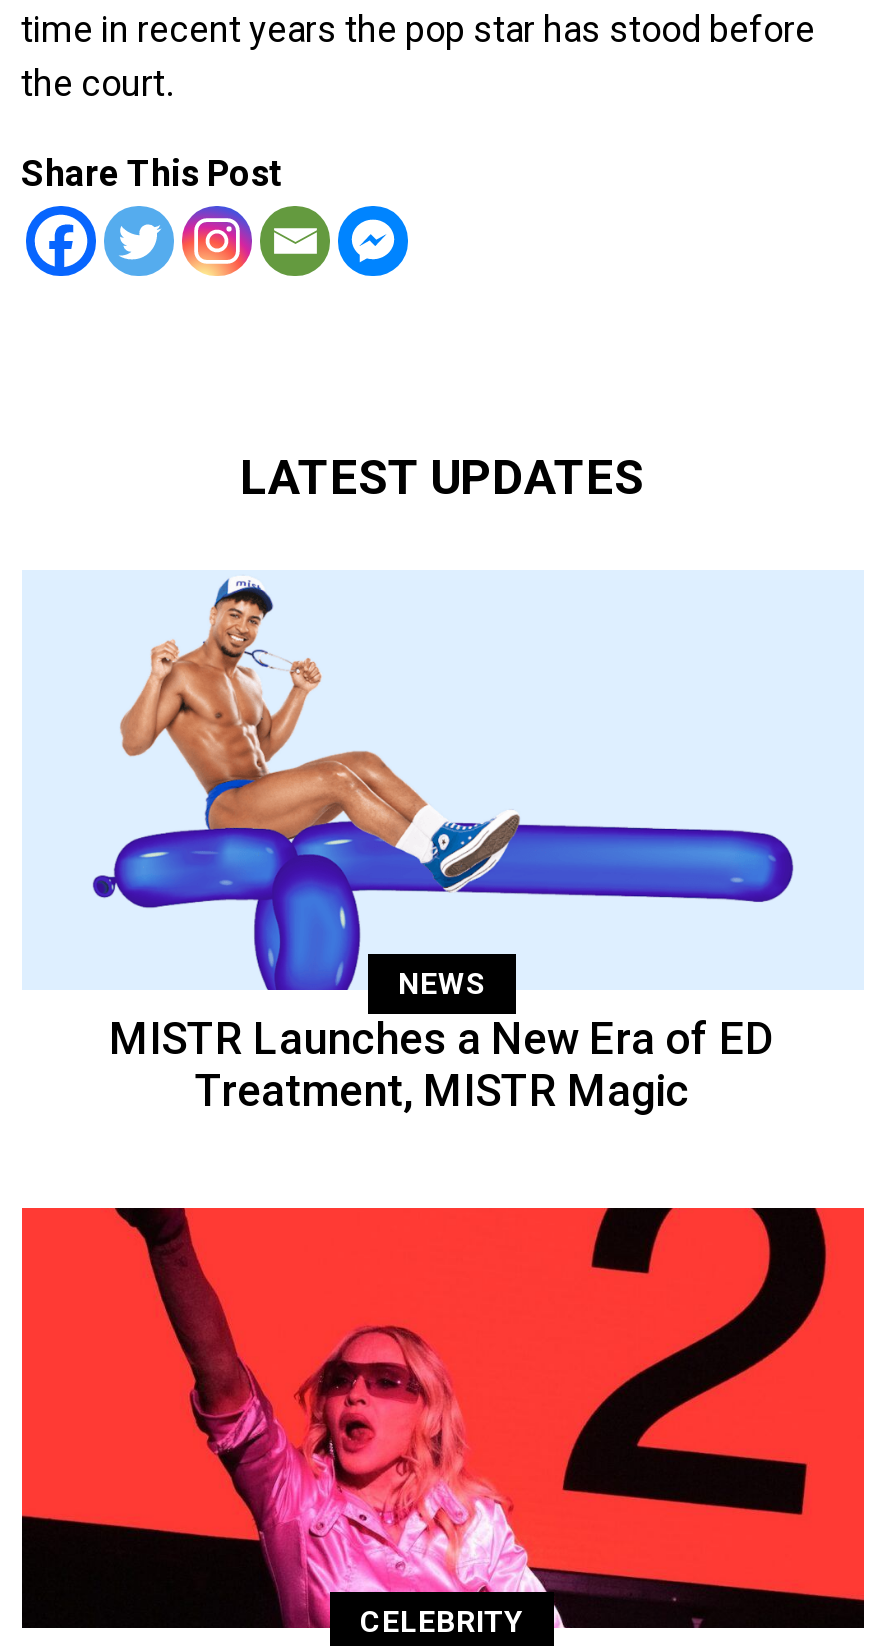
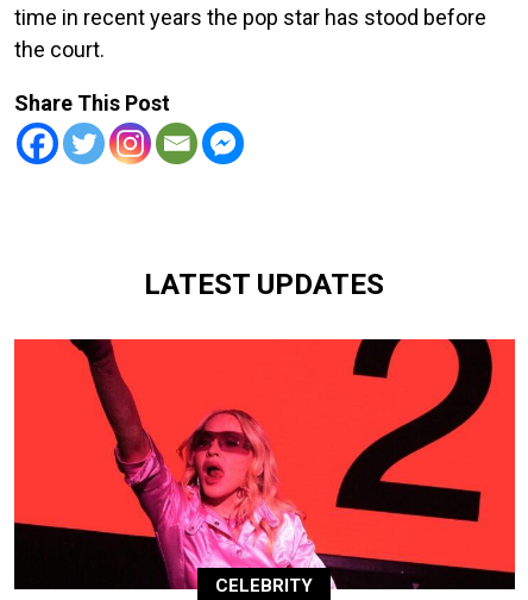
[24,572,862,1116] [image] | NEWS | MISTR Launches a New Era of ED | Treatment, MISTR Magic -> none

